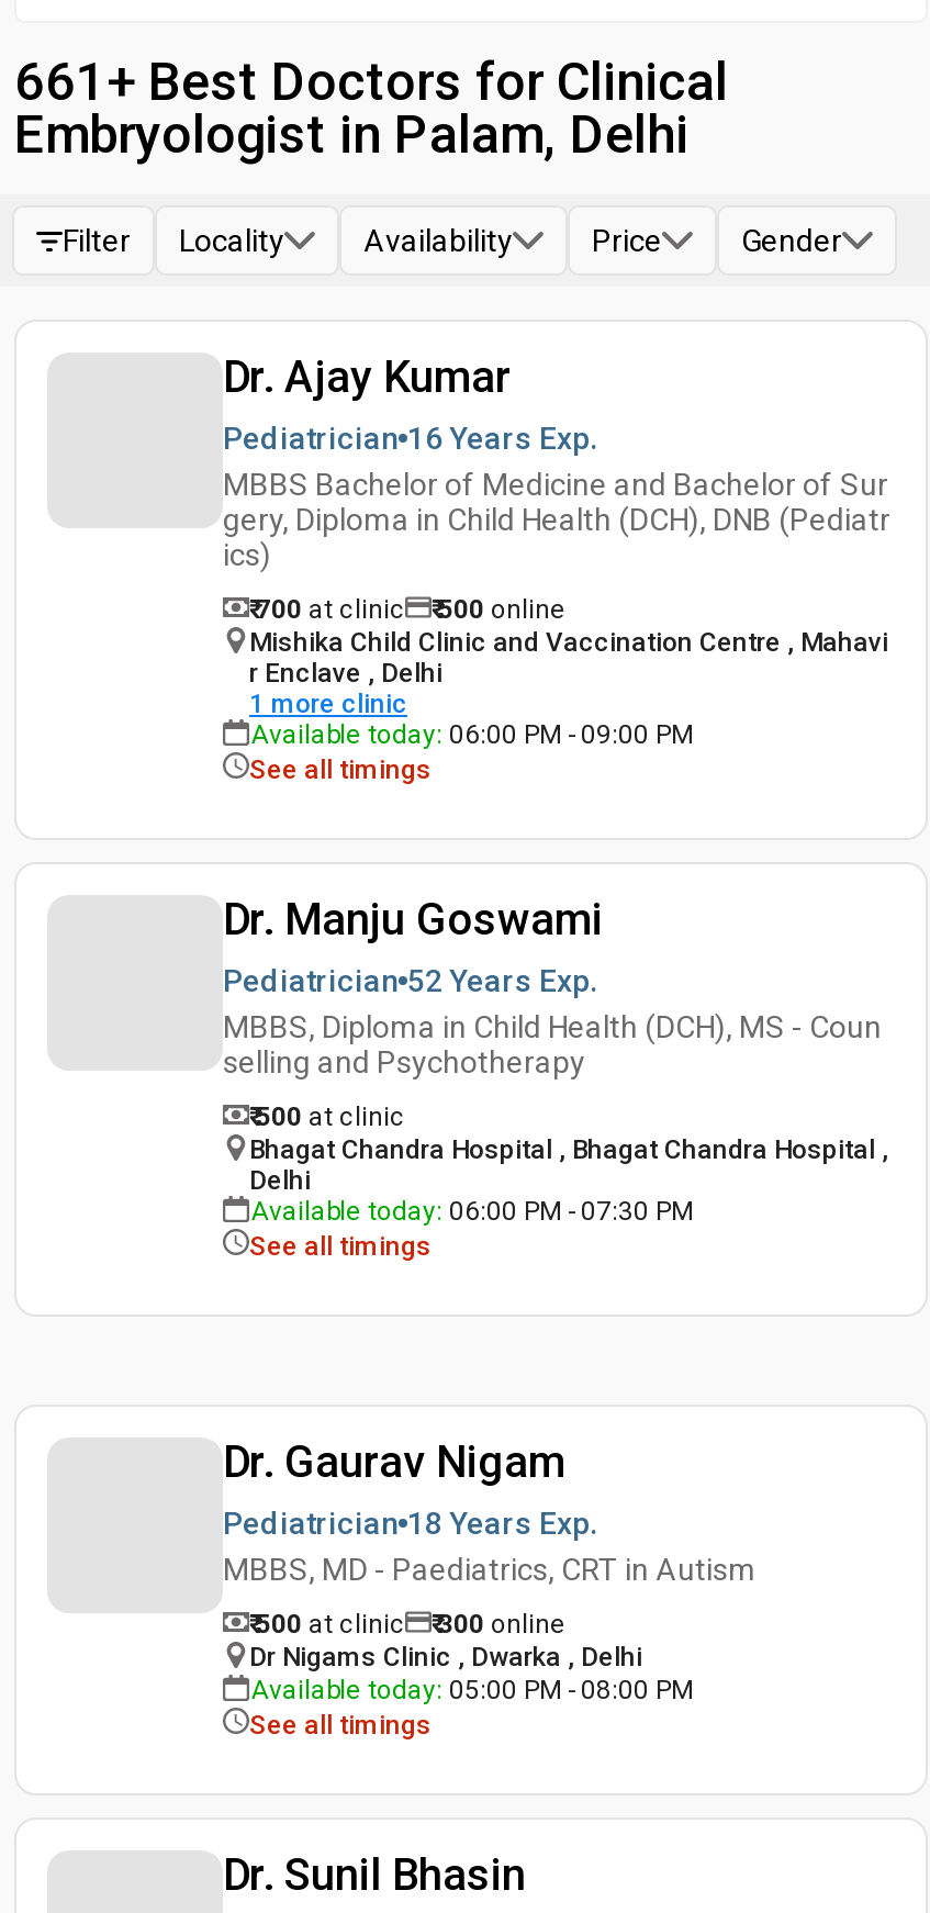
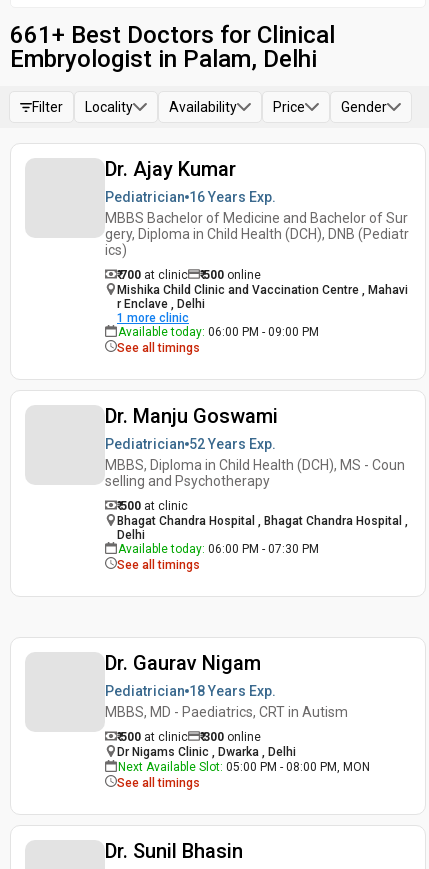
[251,1675,693,1705] Available today: 05:00 PM - 08:00 PM -> [118,760,370,774] Next Available Slot: 05:00 PM - 08:00 PM, MON

